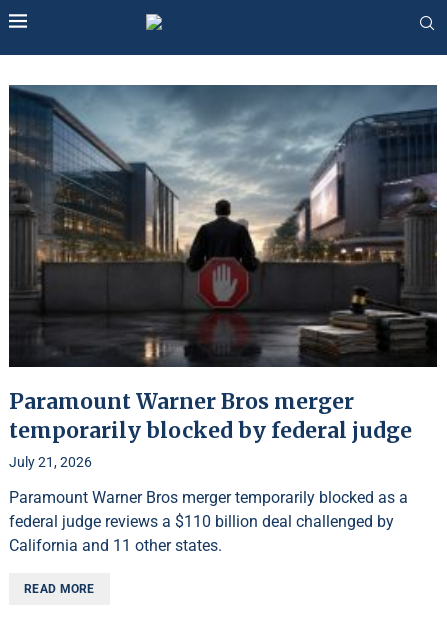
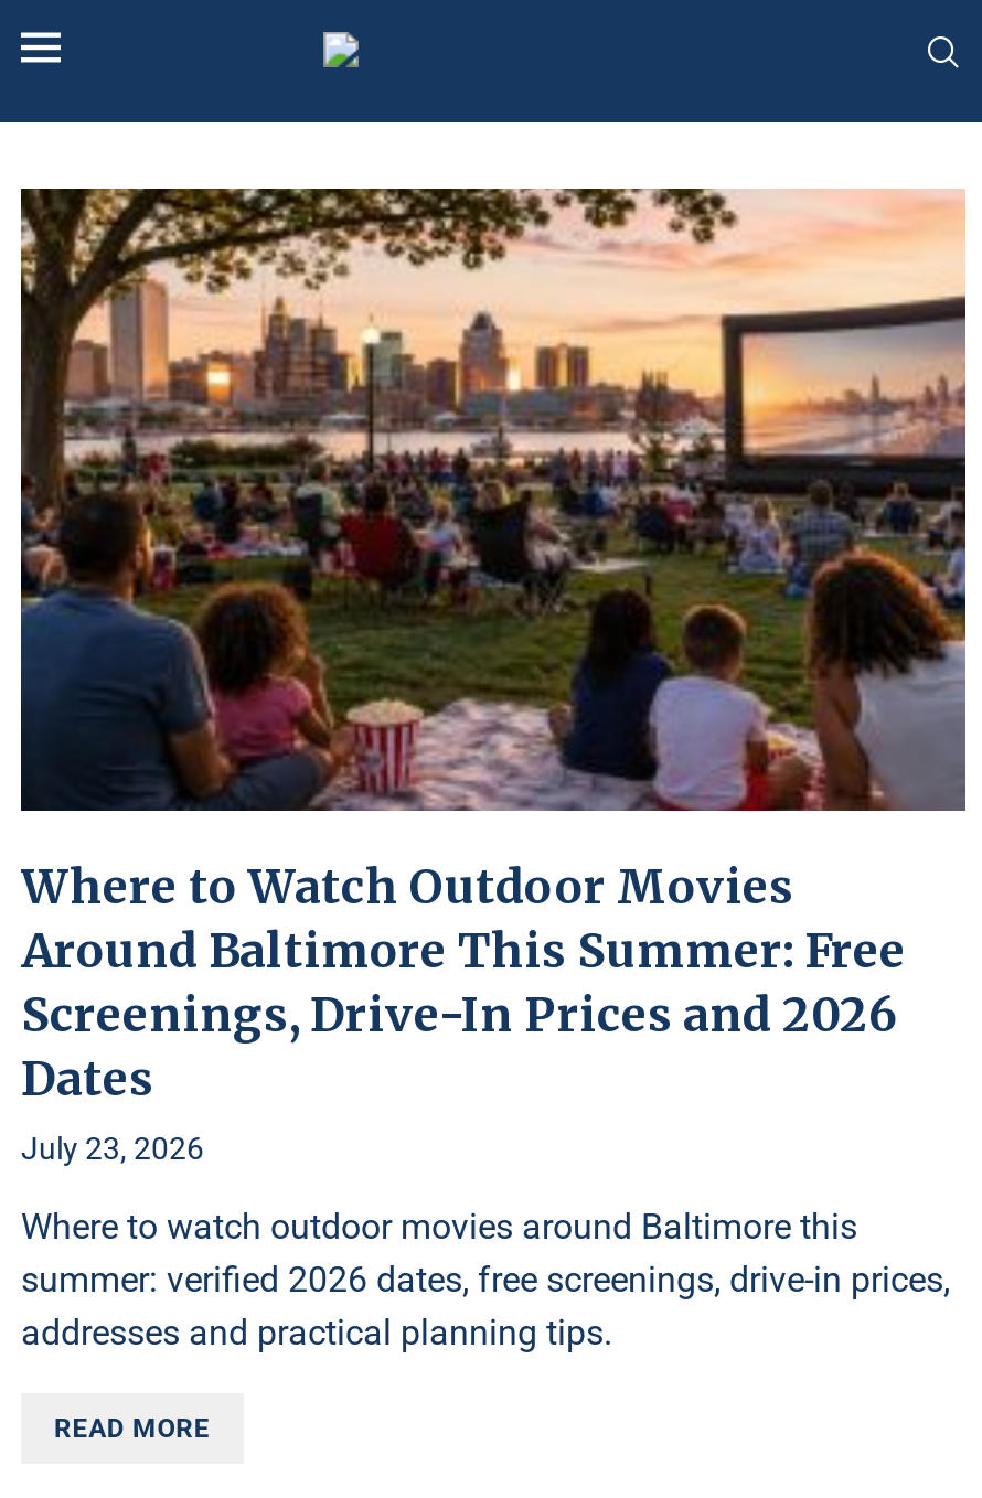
[9,84,438,470] [image] | Paramount Warner Bros merger | temporarily blocked by federal judge | July 21, 2026 -> [19,186,968,1167] [image] | Where to Watch Outdoor Movies | Around Baltimore This Summer: Free | Screenings, Drive-In Prices and 2026 | Dates | July 23, 2026
[9,488,408,555] Paramount Warner Bros merger temporarily blocked as a | federal judge reviews a $110 billion deal challenged by | California and 11 other states. -> [21,1207,950,1355] Where to watch outdoor movies around Baltimore this | summer: verified 2026 dates, free screenings, drive-in prices, | addresses and practical planning tips.

